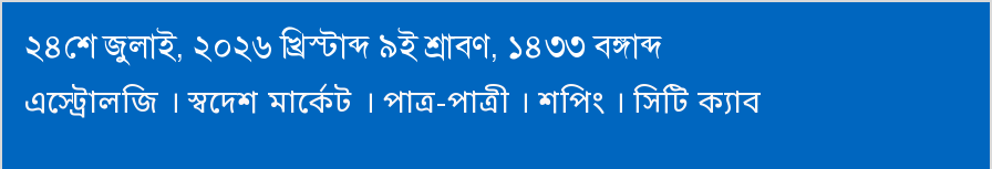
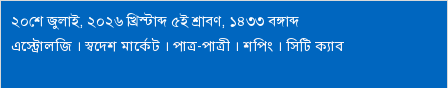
[24,27,662,66] ২৪শে জুলাই, ২০২৬ খ্রিস্টাব্দ ৯ই শ্রাবণ, ১৪৩৩ বঙ্গাব্দ -> [11,12,299,30] ২০শে জুলাই, ২০২৬ খ্রিস্টাব্দ ৫ই শ্রাবণ, ১৪৩৩ বঙ্গাব্দ

